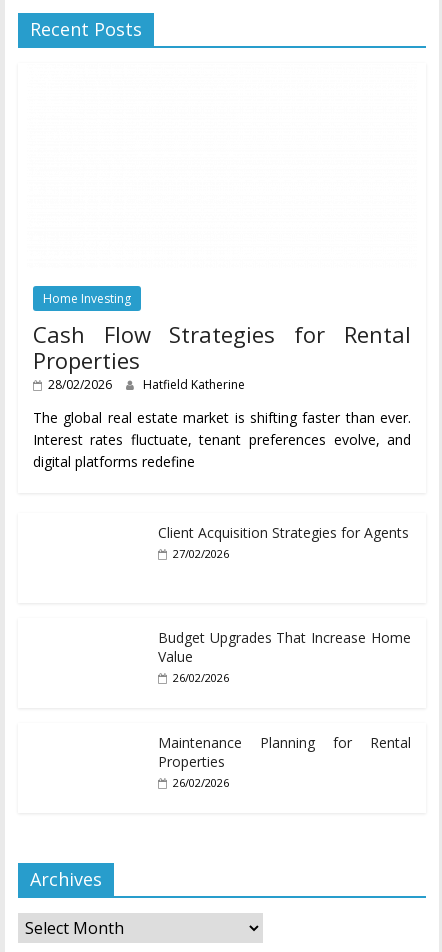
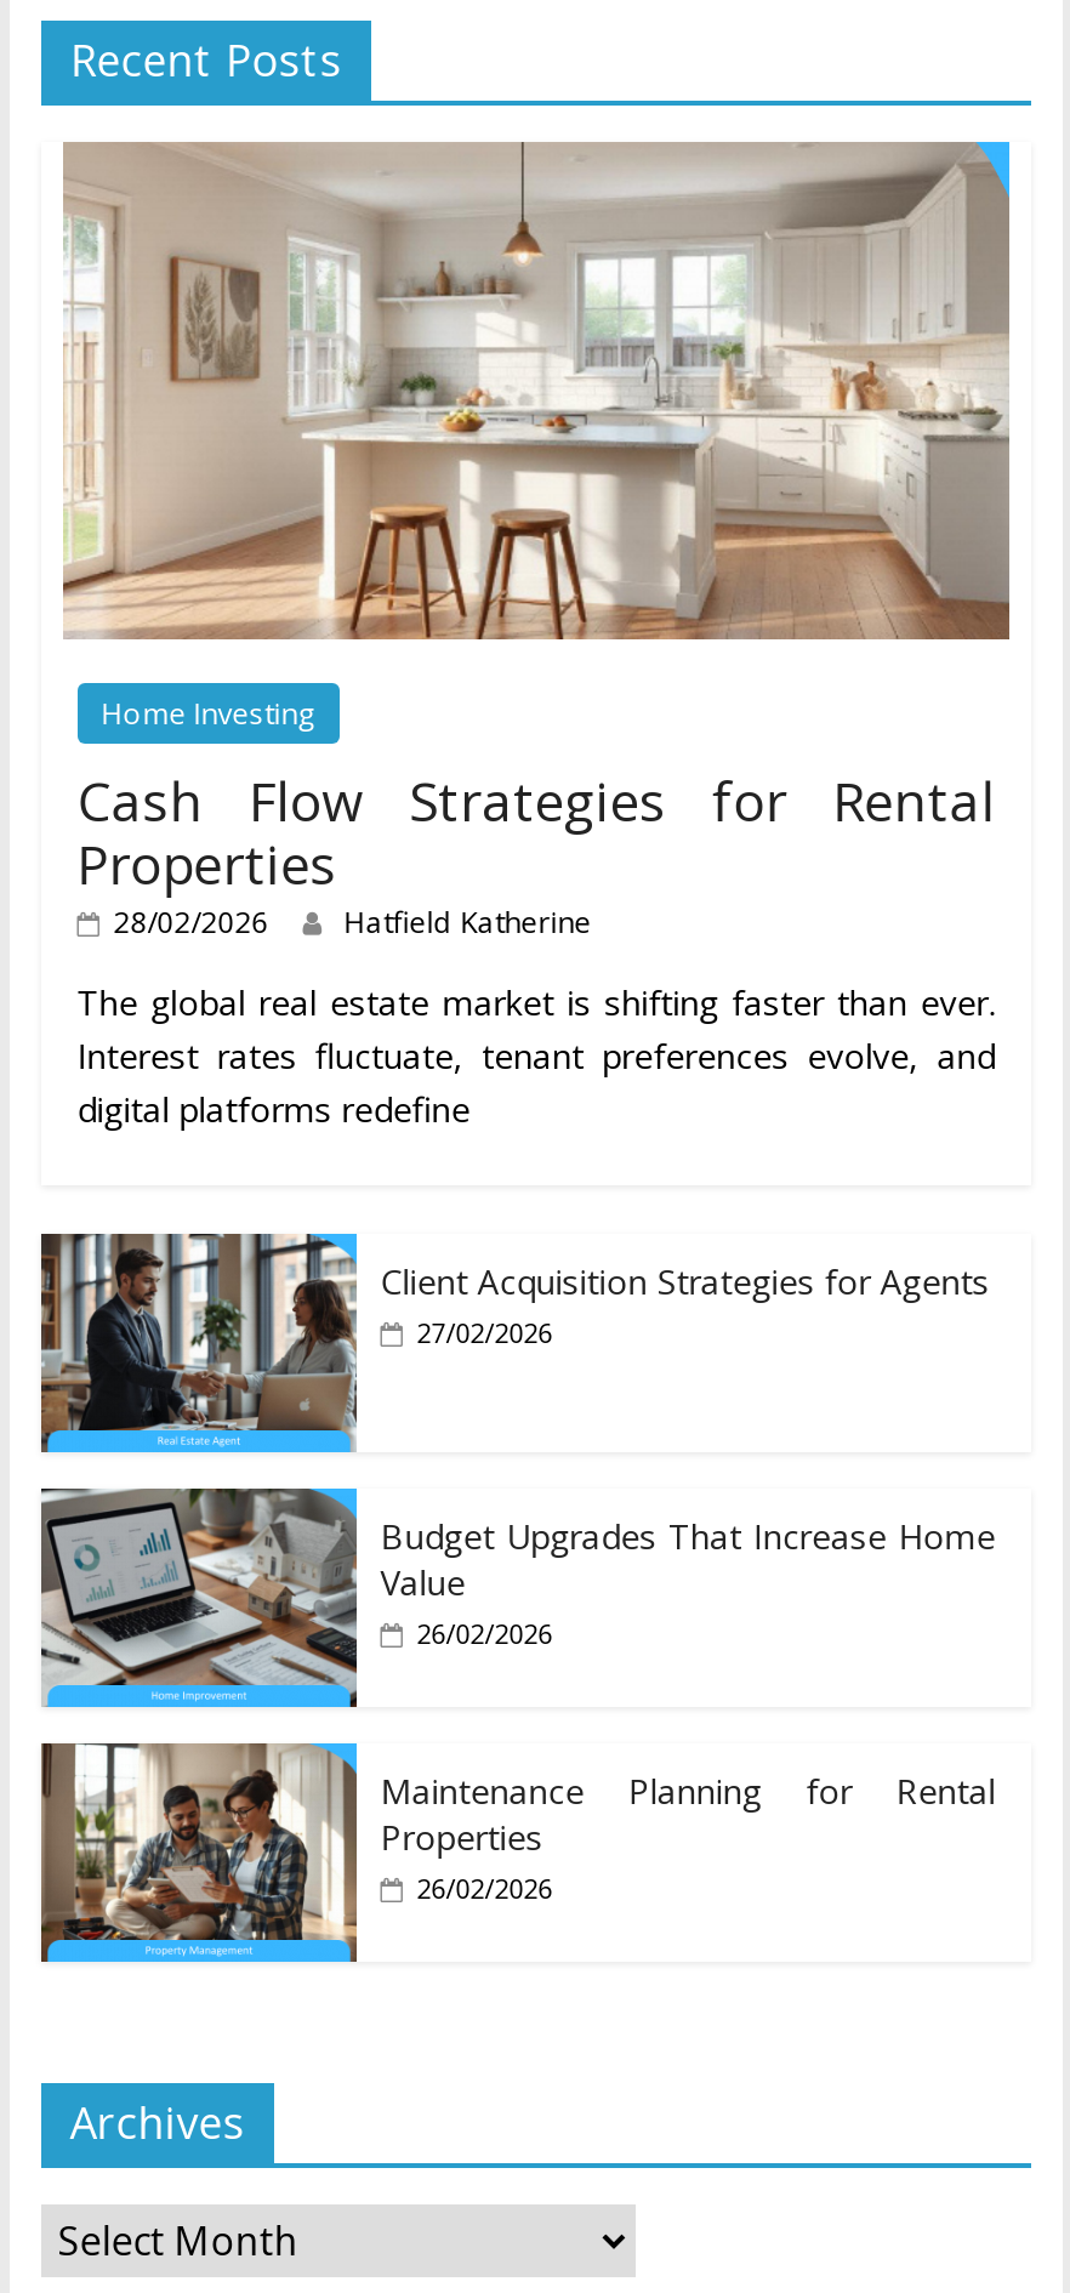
none -> [61,140,1012,642] [image]
none -> [39,1231,359,1455] [image]
none -> [39,1484,359,1709] [image]
none -> [39,1739,359,1964] [image]

